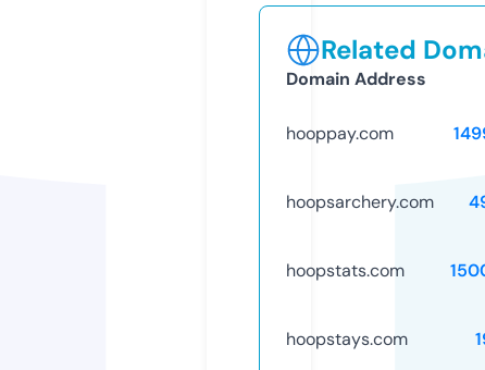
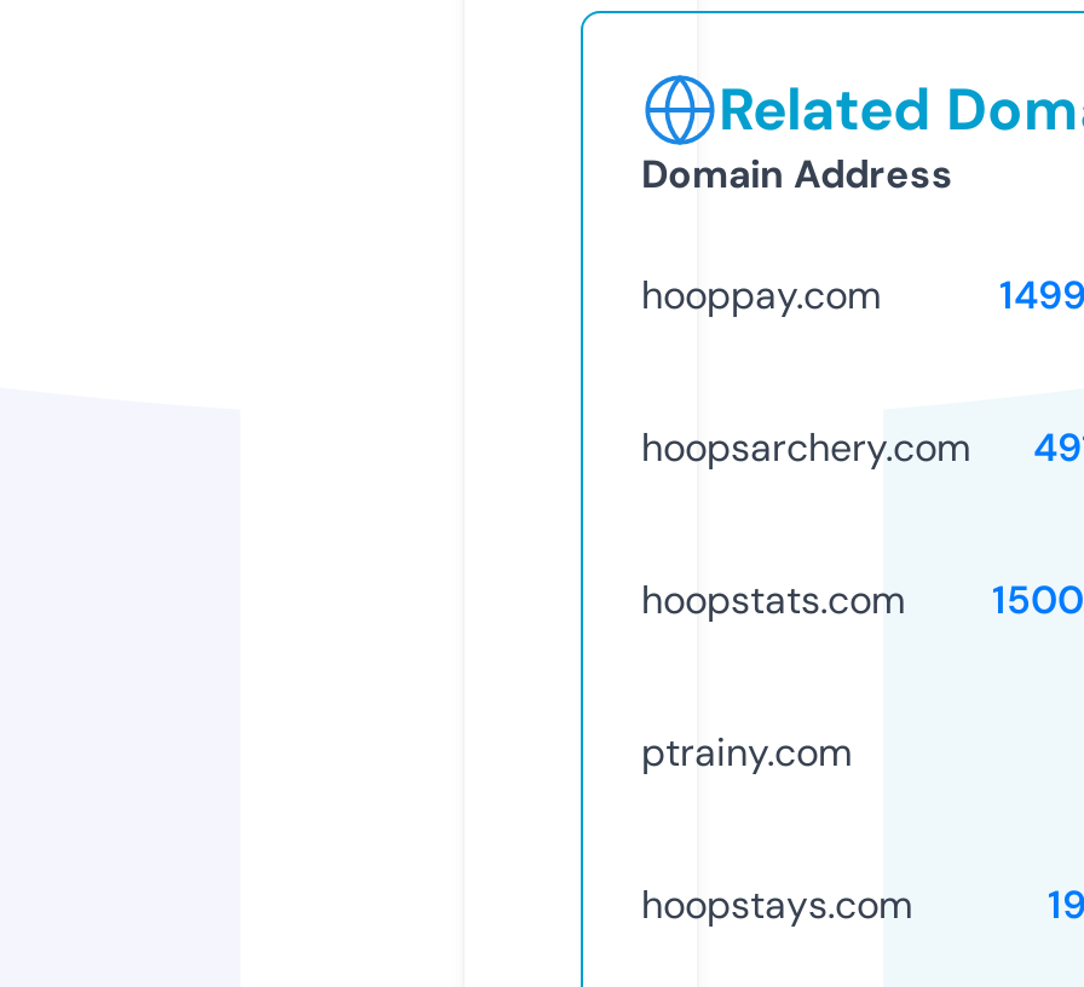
none -> [641,726,852,777] ptrainy.com

